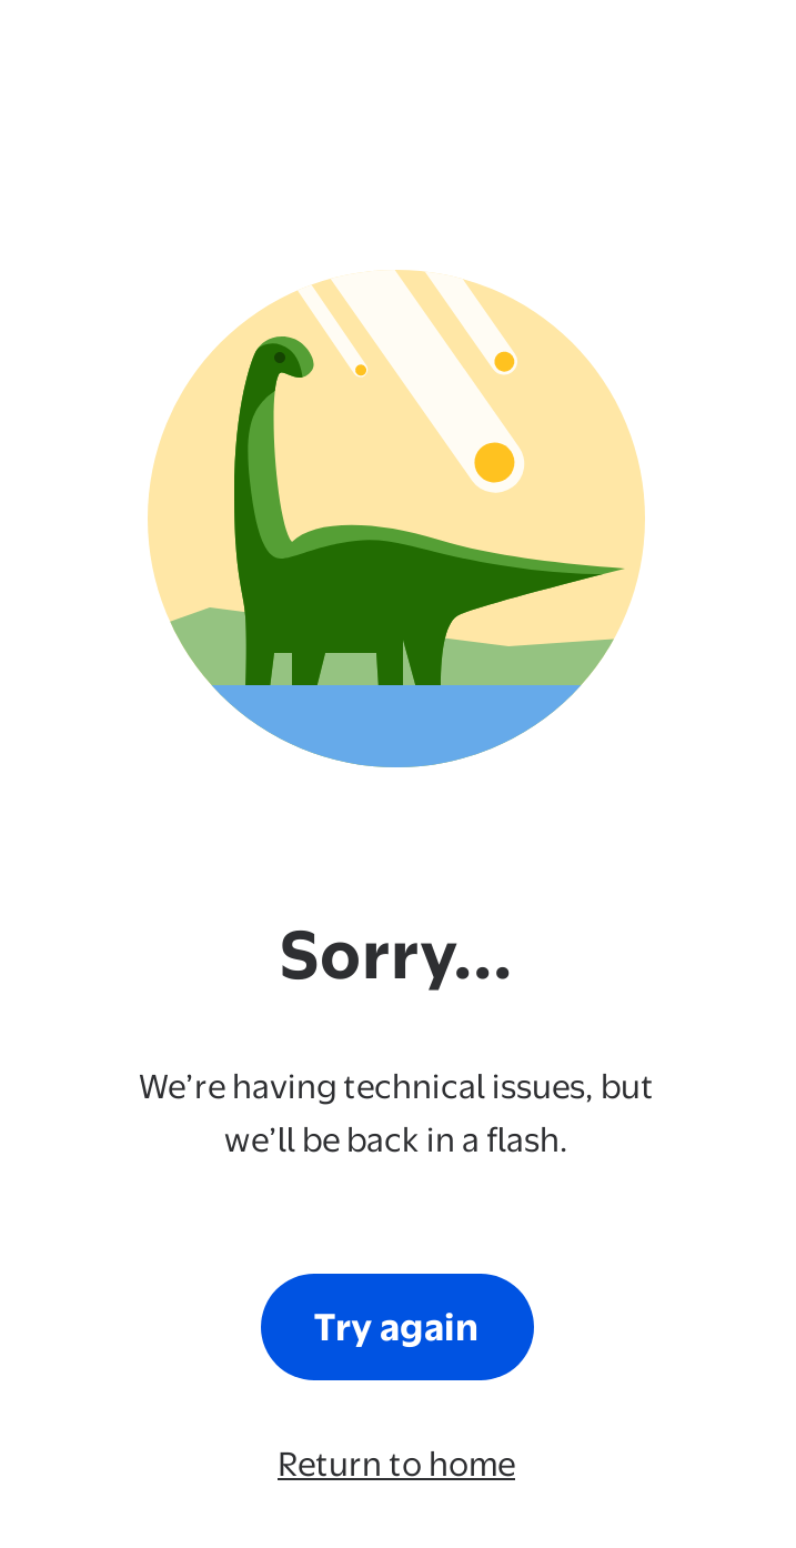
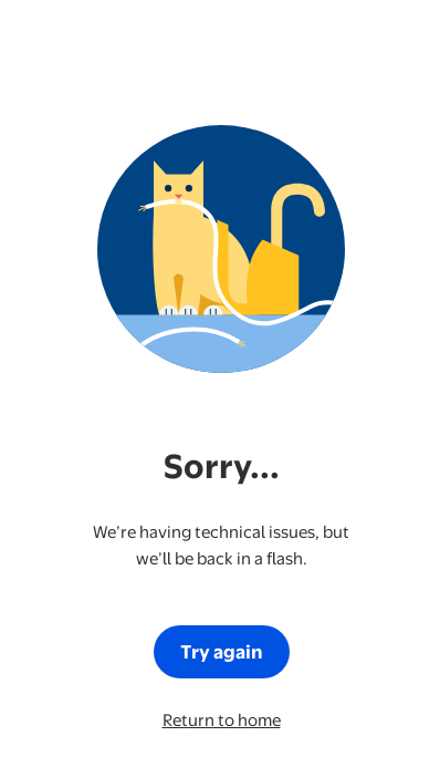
[148,270,645,716] [image] -> [96,124,346,349] [image]

